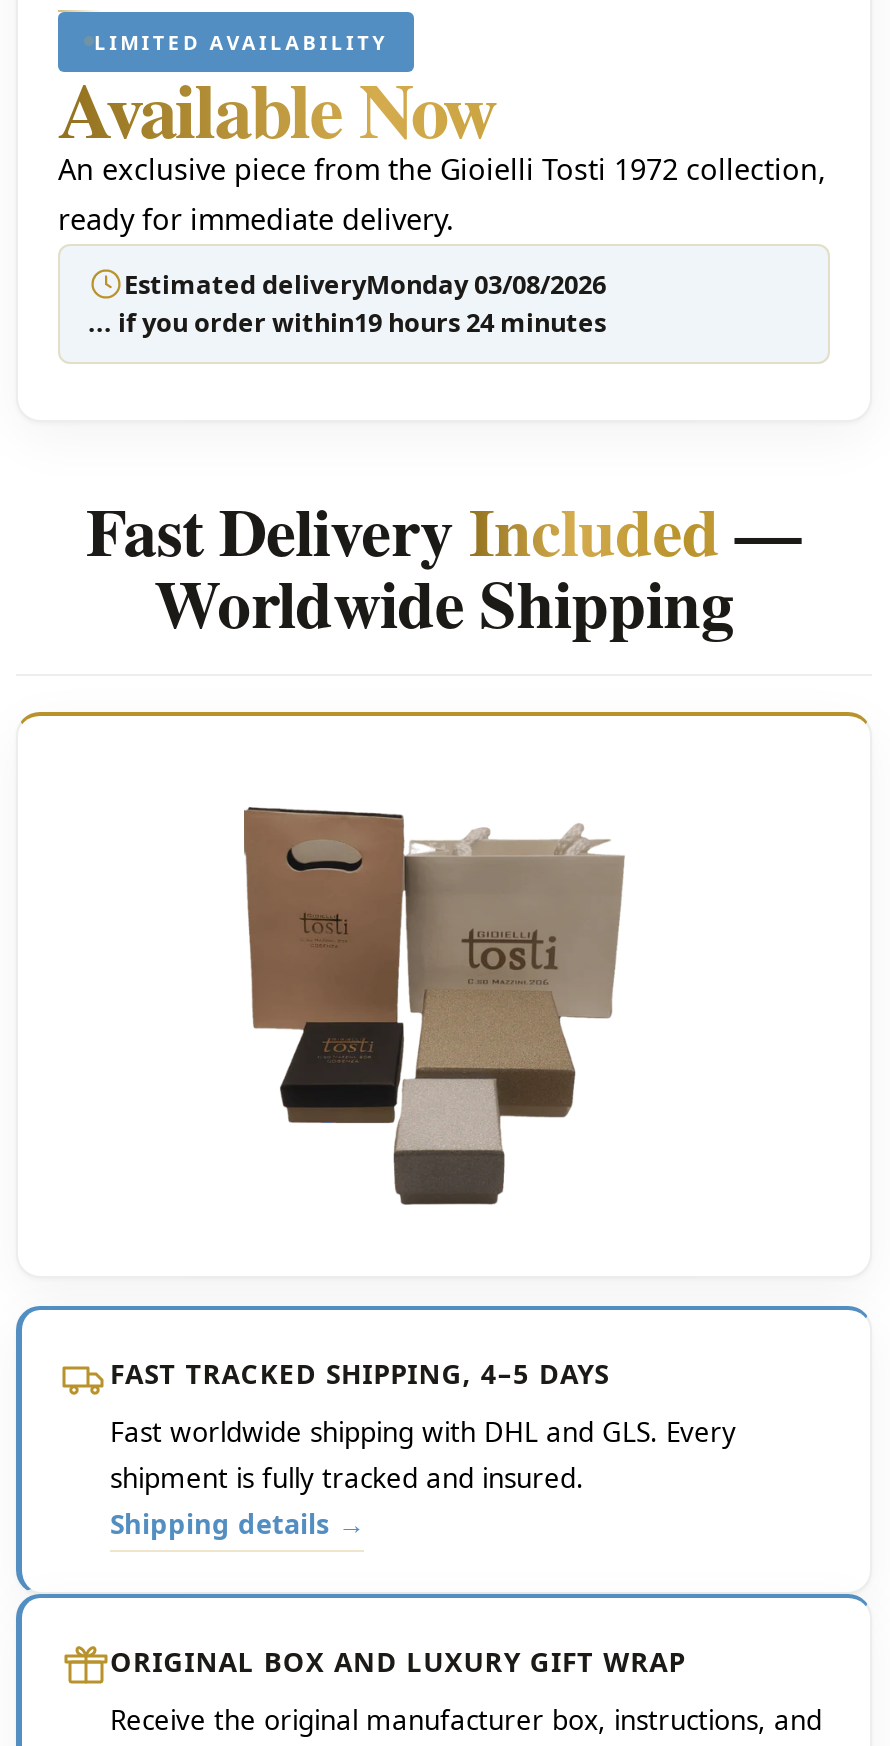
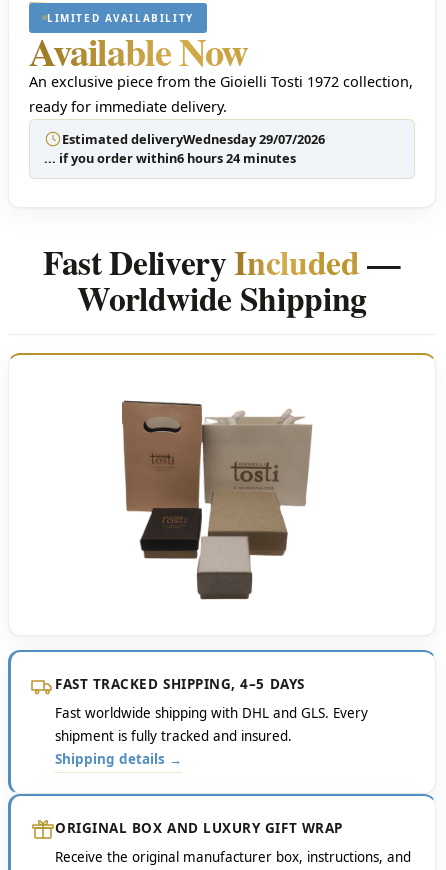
[124,266,606,302] Estimated deliveryMonday 03/08/2026 -> [62,130,325,148] Estimated deliveryWednesday 29/07/2026
[88,304,606,340] ... if you order within19 hours 24 minutes -> [44,149,296,167] ... if you order within6 hours 24 minutes

